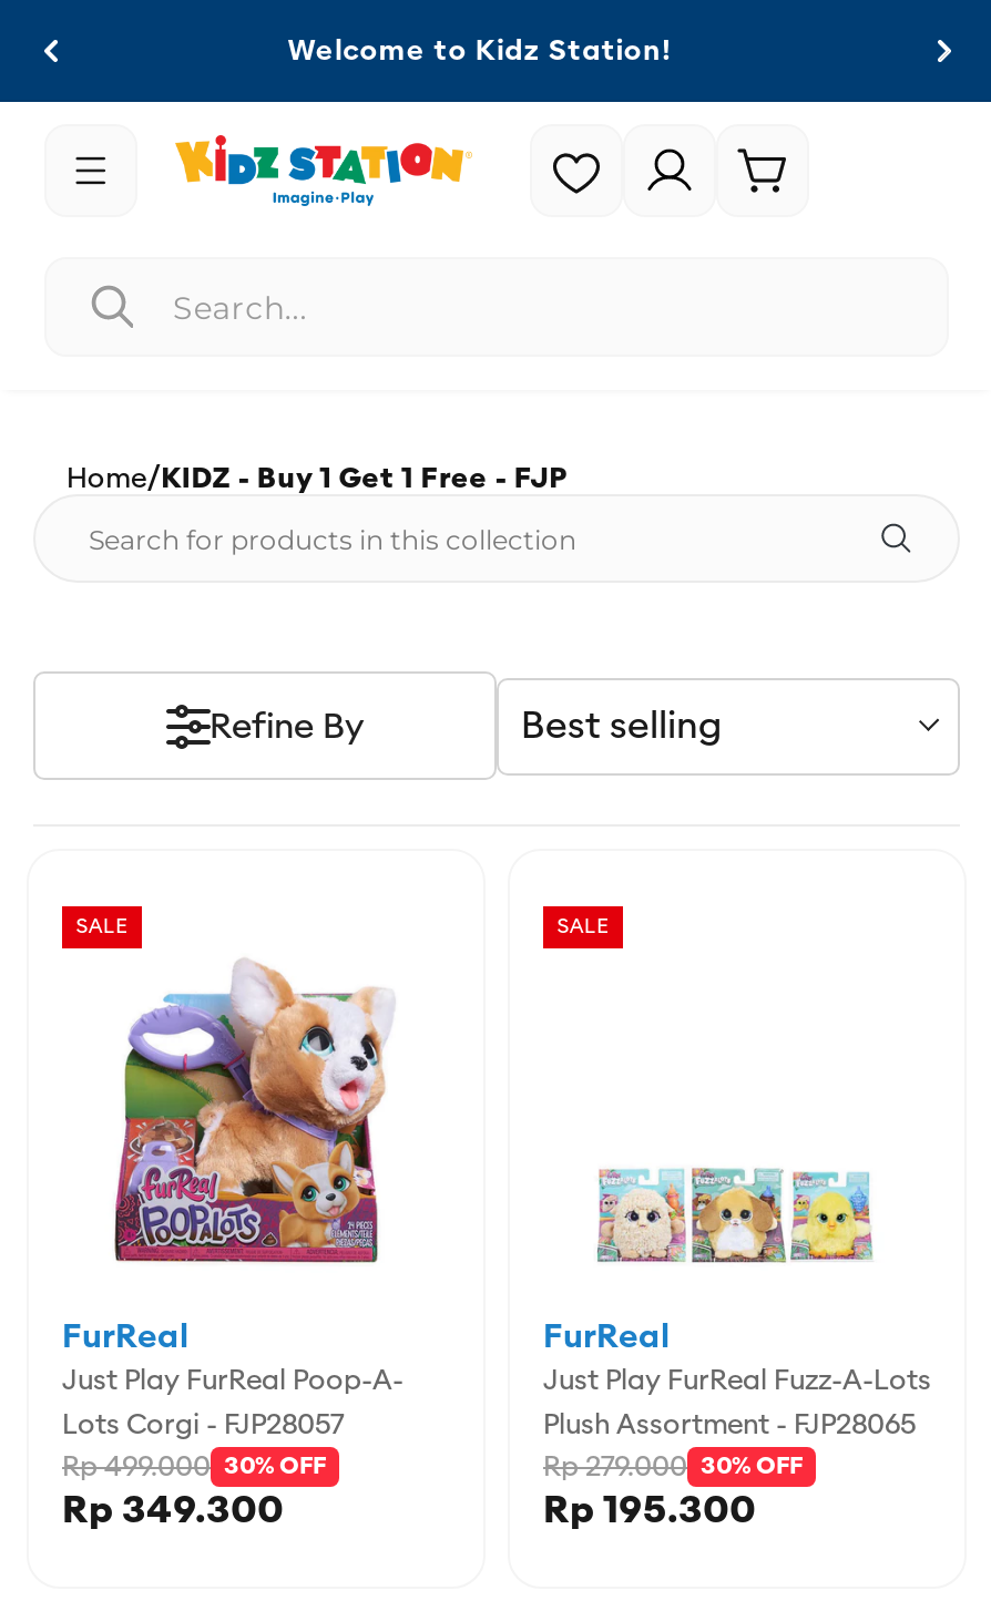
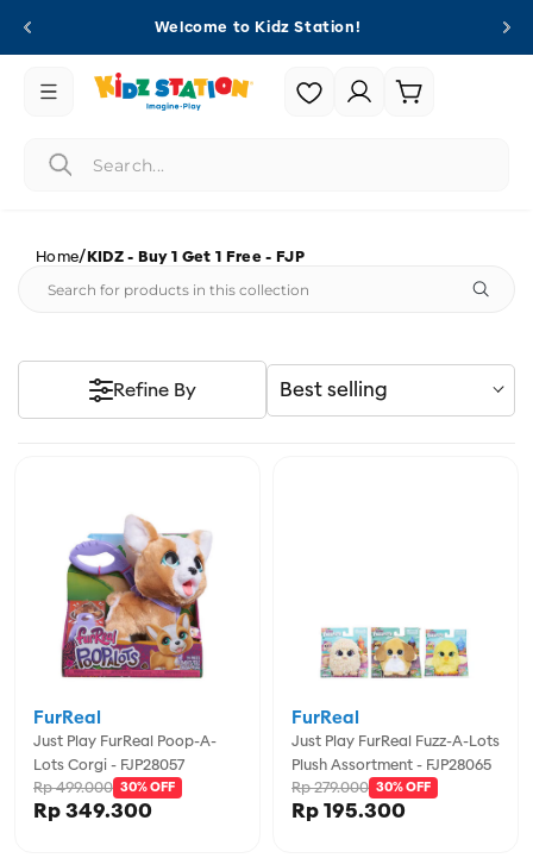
[76,913,128,940] SALE -> none
[557,913,609,940] SALE -> none

